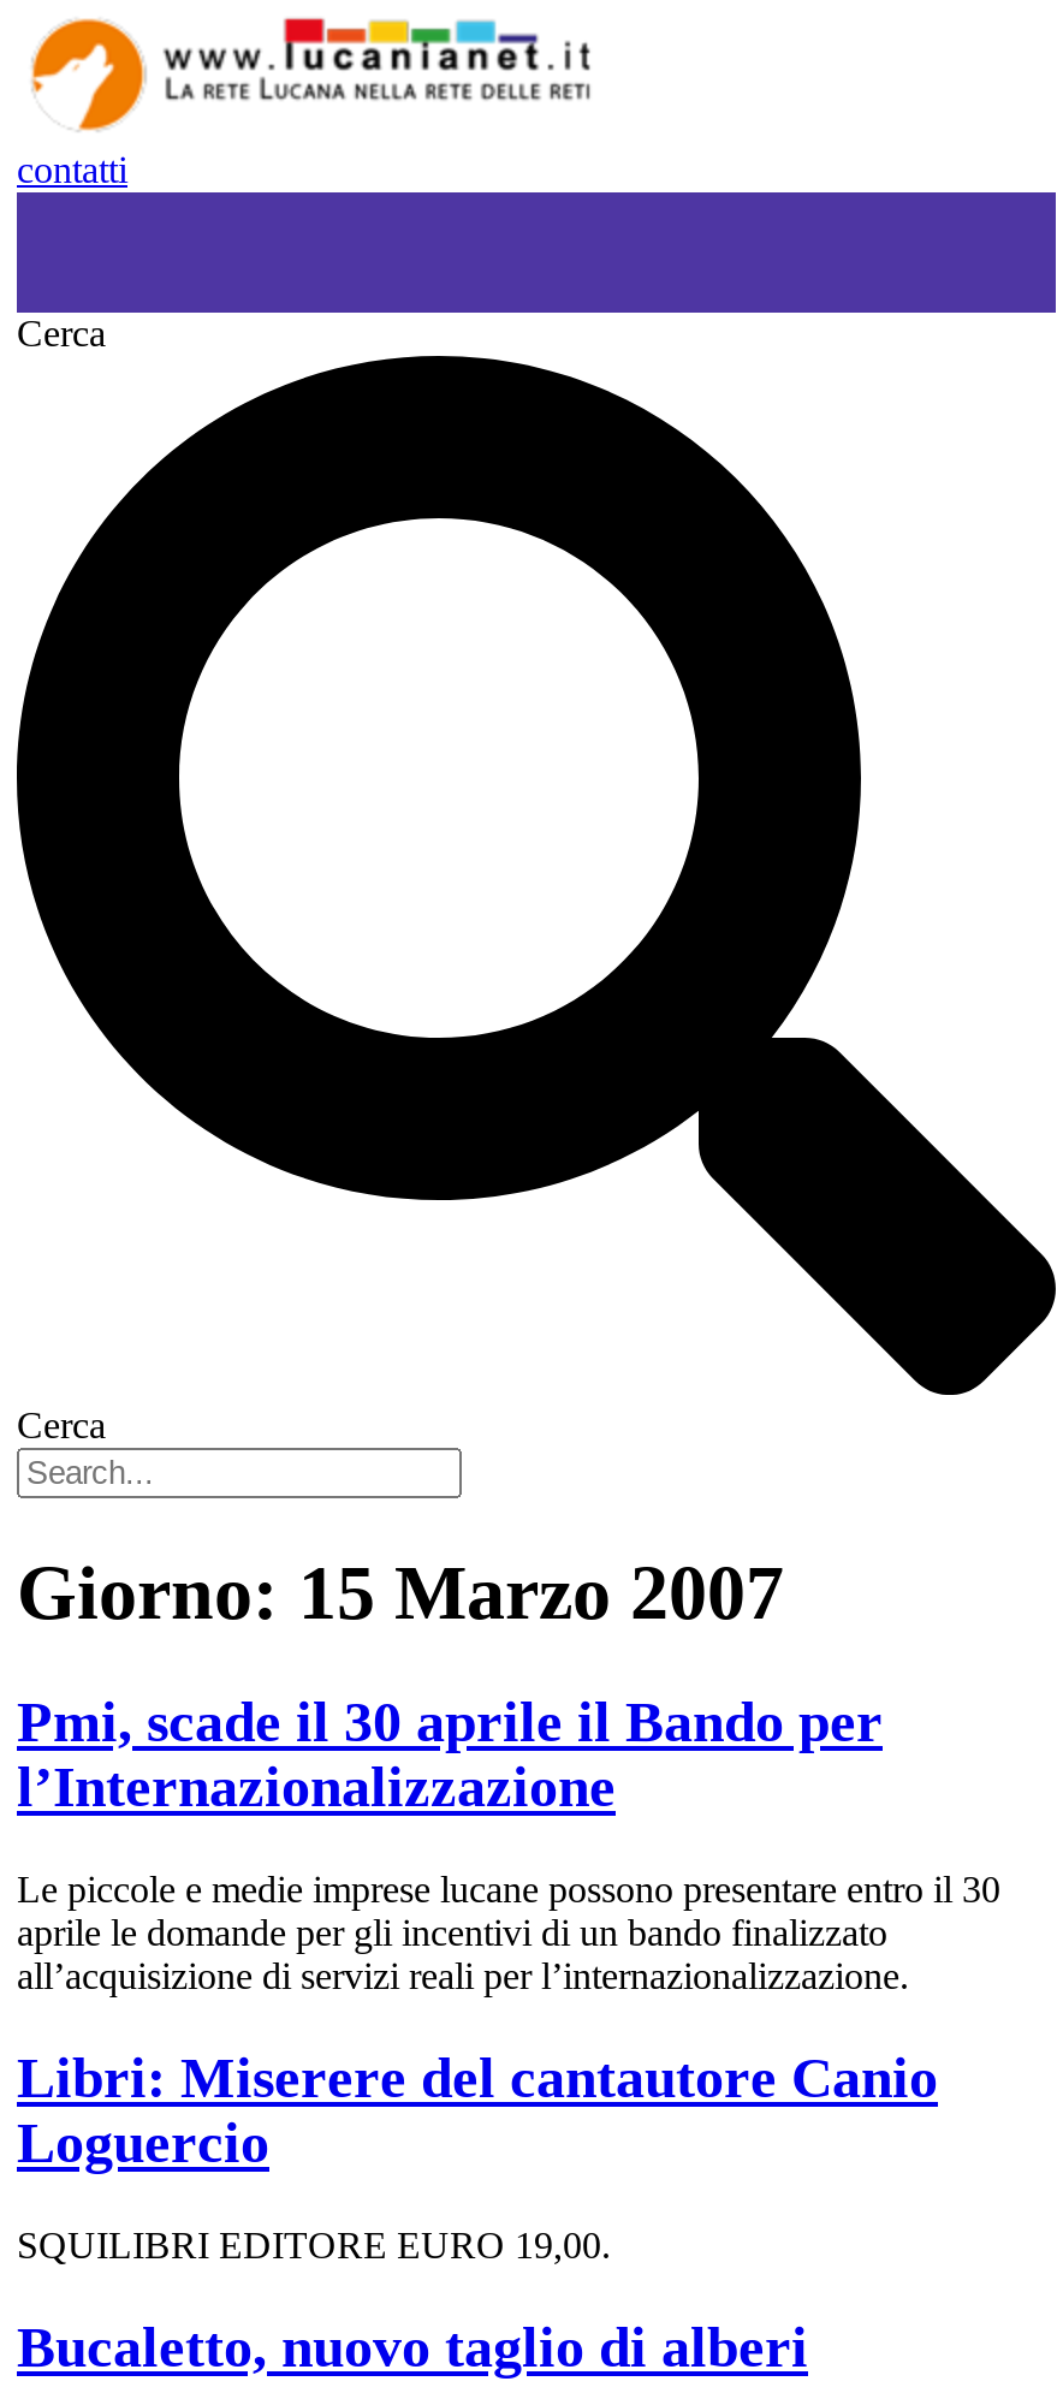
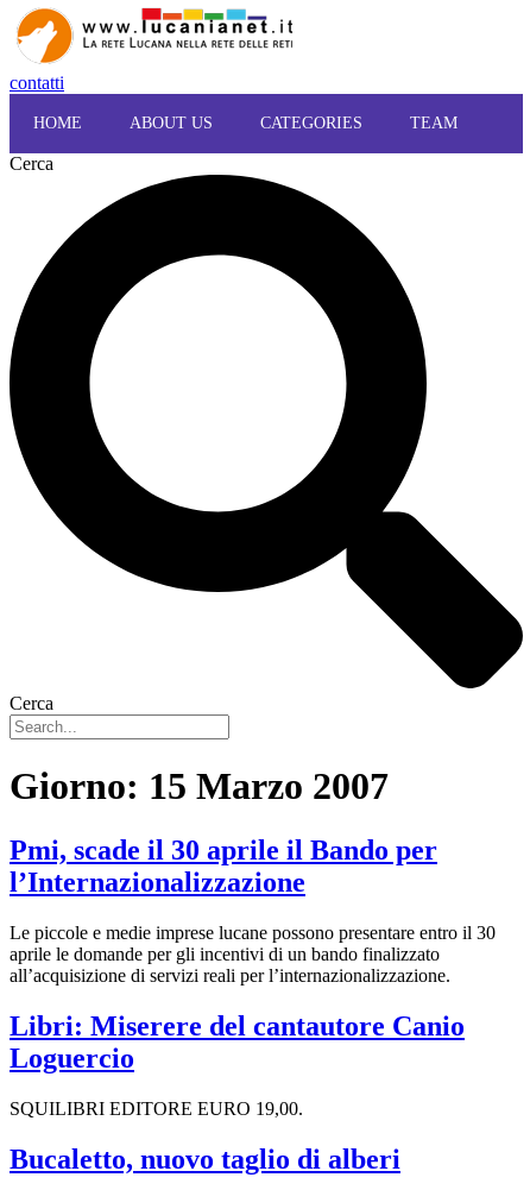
none -> [33,114,458,132] HOME | ABOUT US | CATEGORIES | TEAM

